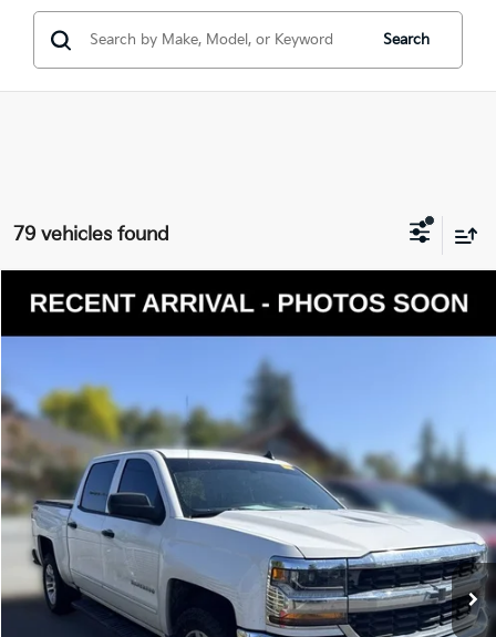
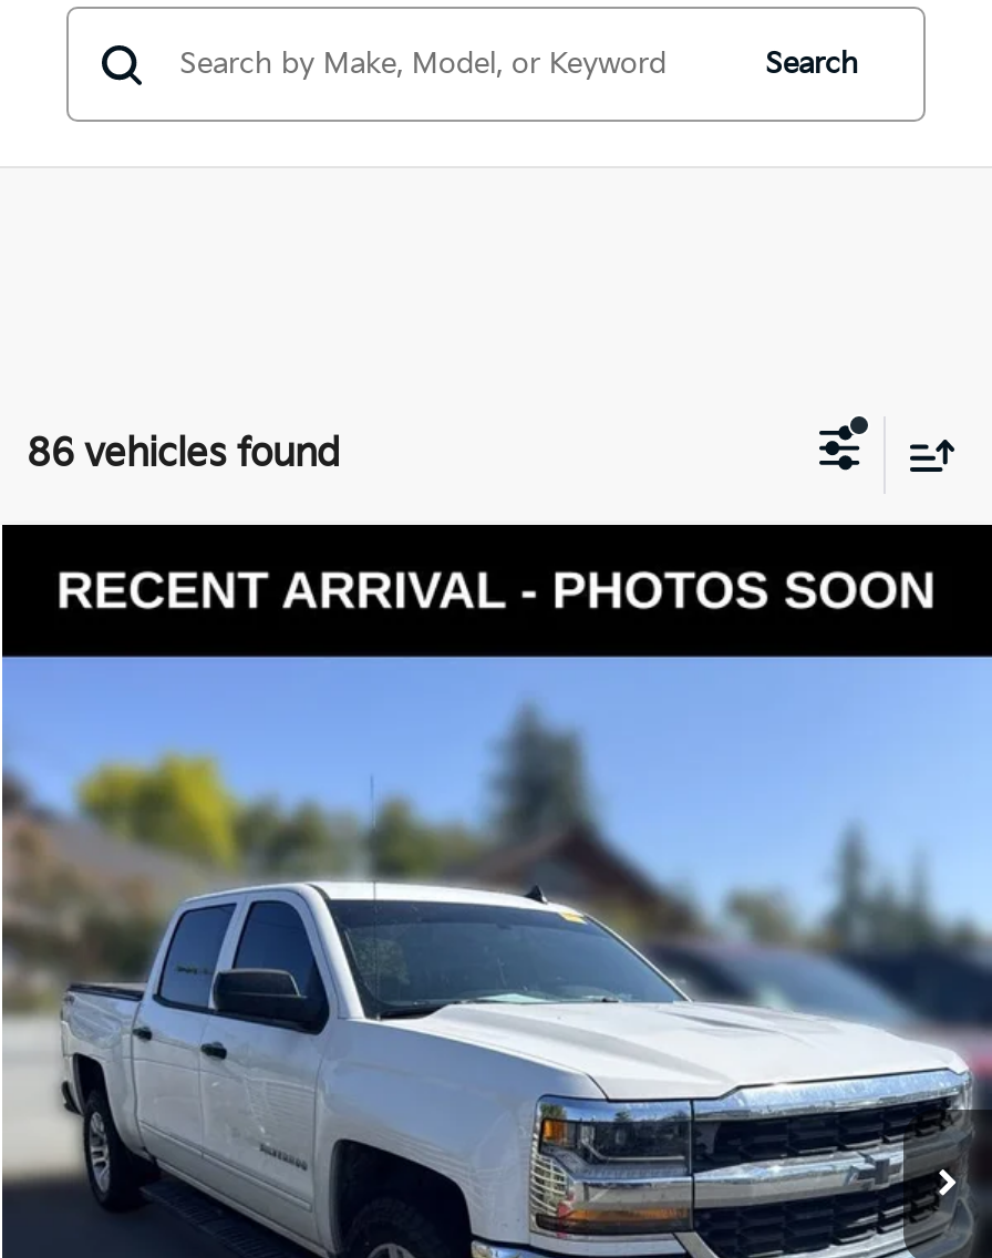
[13,223,169,245] 79 vehicles found -> [27,431,341,475] 86 vehicles found

